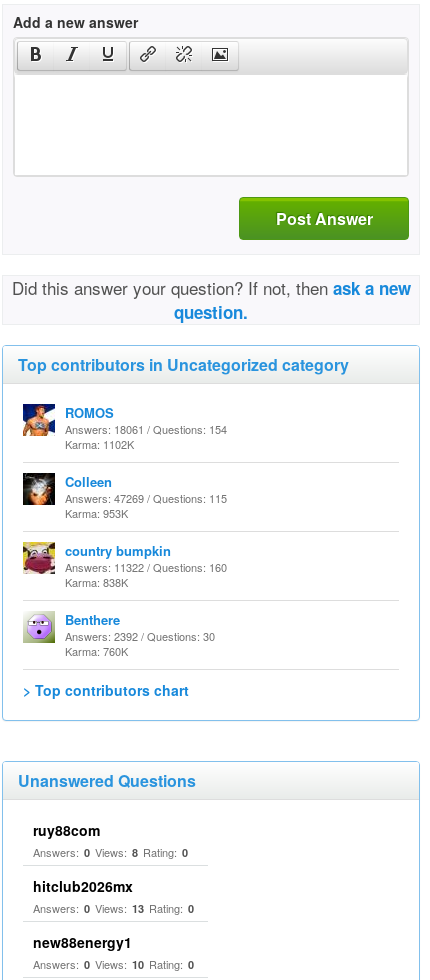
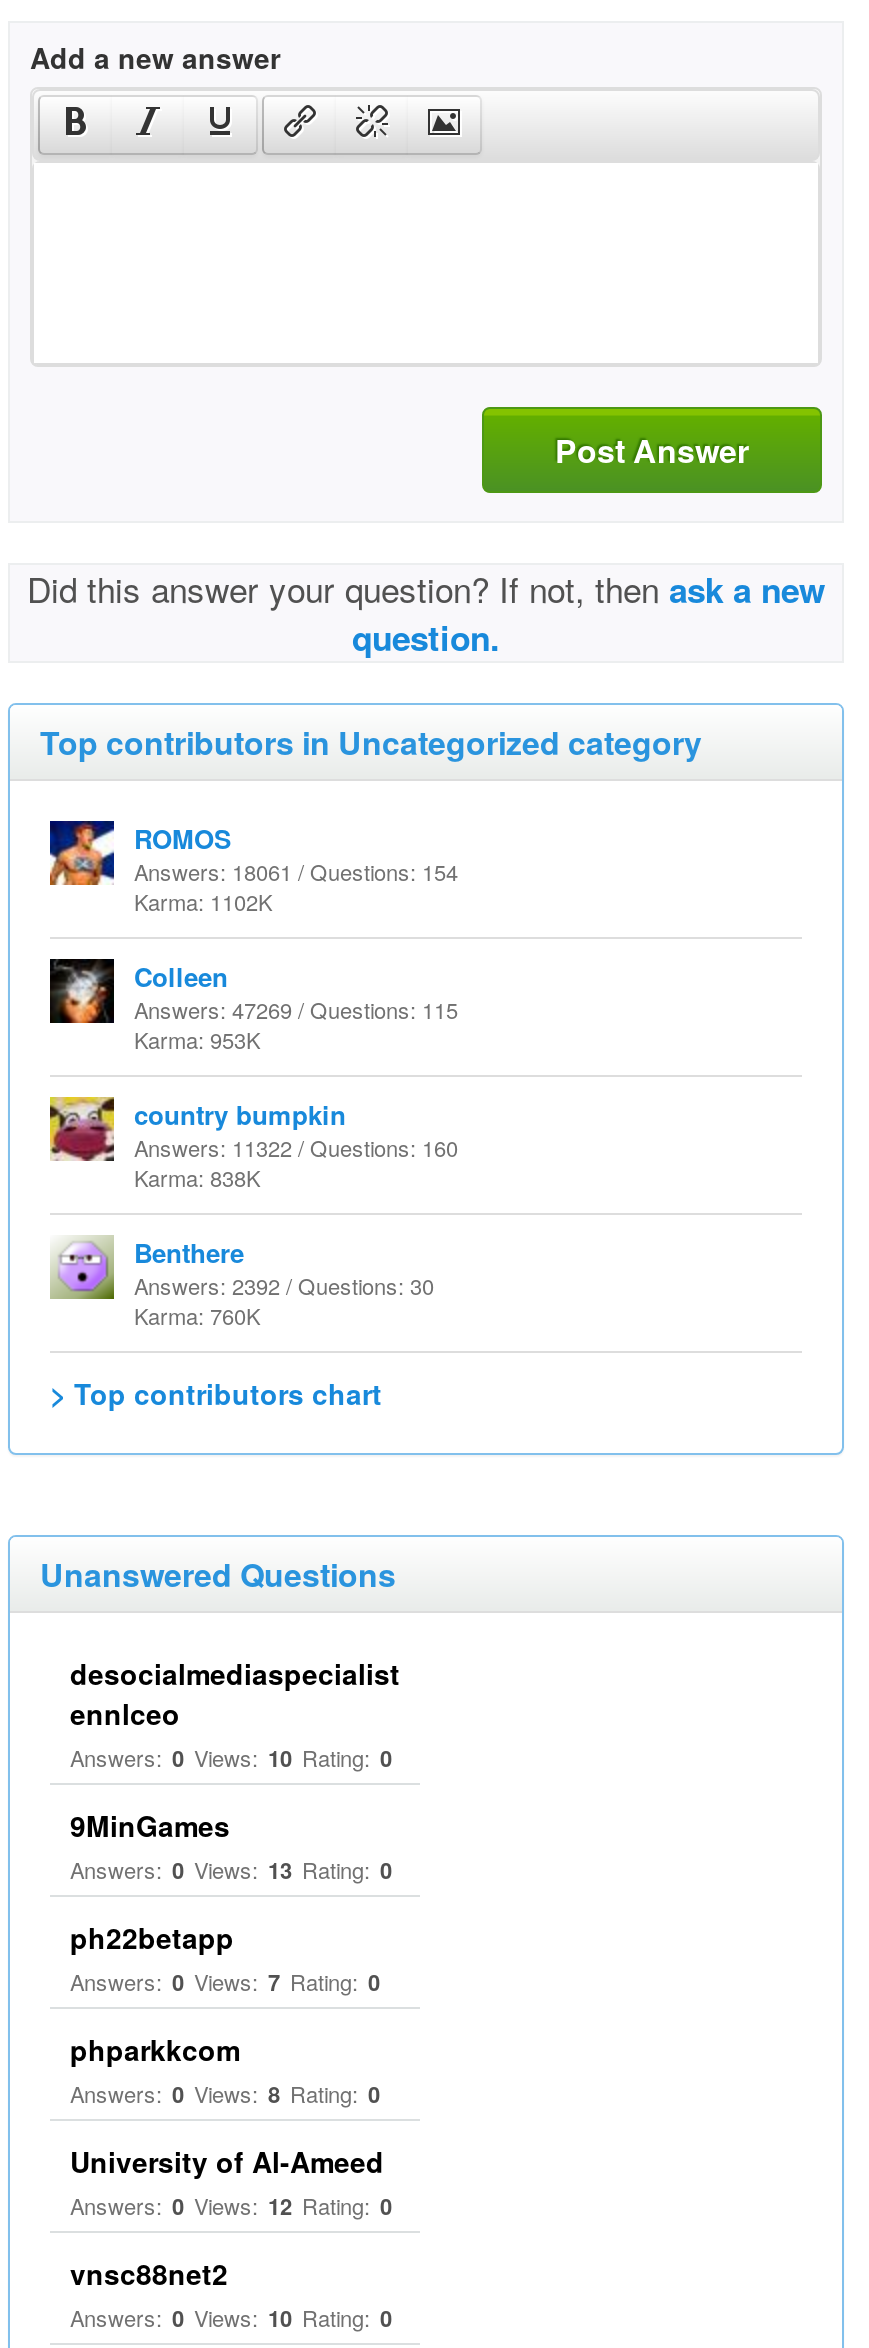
[33,820,100,840] ruy88com -> [70,1653,400,2069] desocialmediaspecialist | ennlceo | Answers: 0 Views: 10 Rating: 0 | 9MinGames | ph22betapp | Answers: 0 Views: 7 Rating: 0 | phparkkcom
[33,876,133,896] hitclub2026mx -> [70,2141,392,2221] University of Al-Ameed | Answers: 0 Views: 12 Rating: 0
moved [33,900,194,916] -> [70,1853,392,1885]: Answers: 0 Views: 13 Rating: 0
[33,932,132,952] new88energy1 -> [70,2253,228,2293] vnsc88net2

